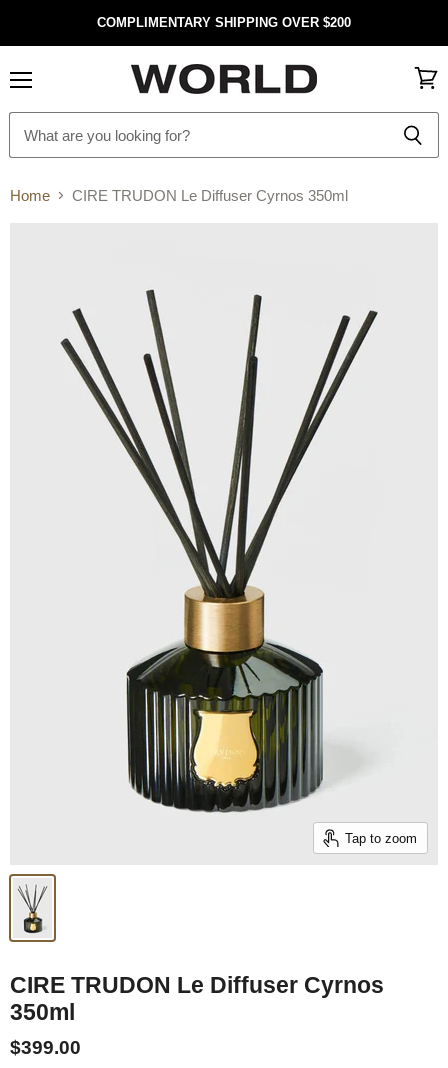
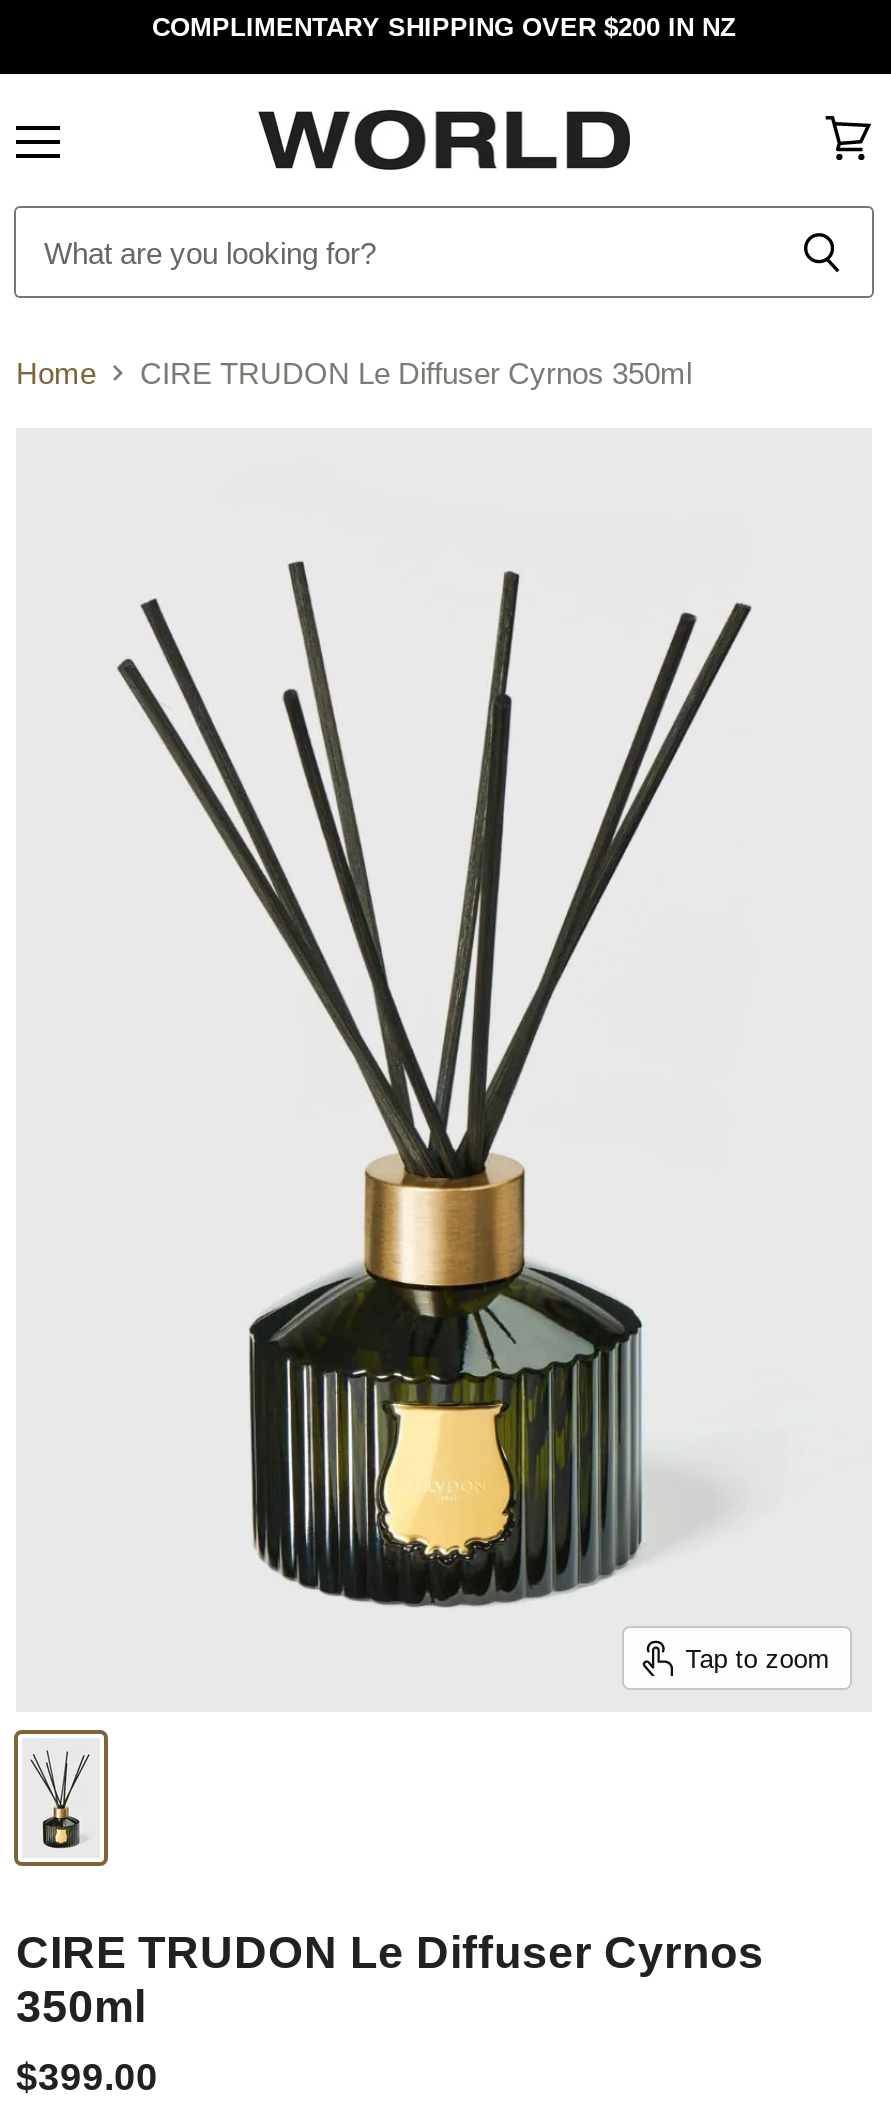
[97,15,351,30] COMPLIMENTARY SHIPPING OVER $200 -> [152,12,736,42] COMPLIMENTARY SHIPPING OVER $200 IN NZ

